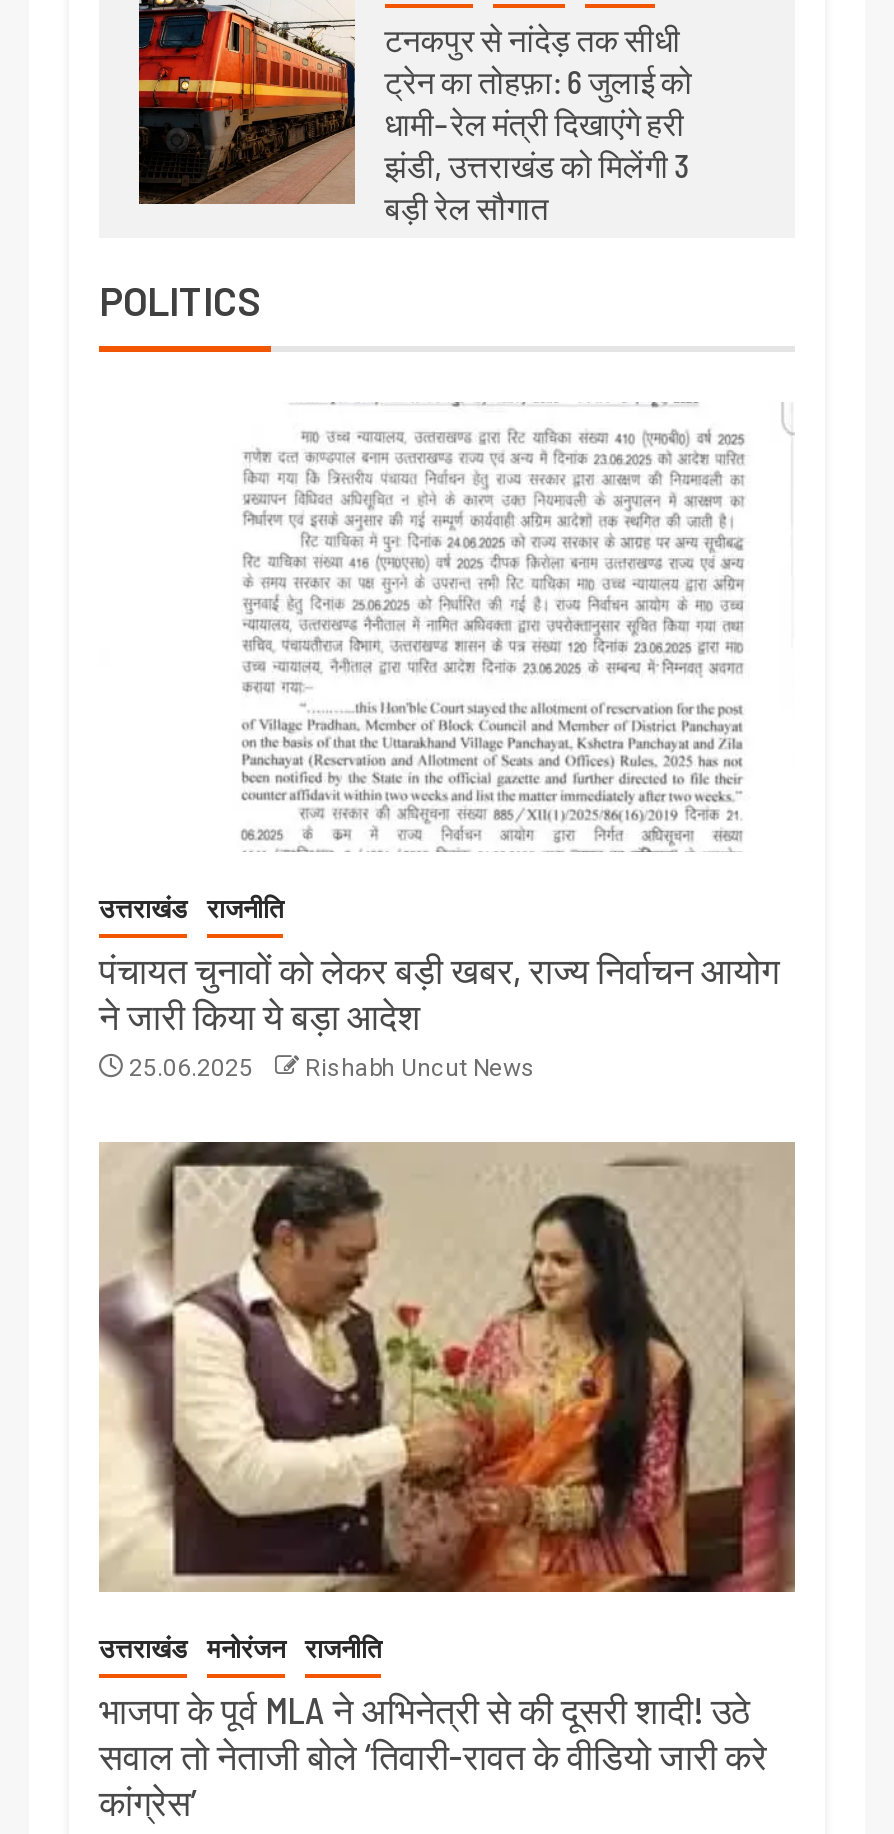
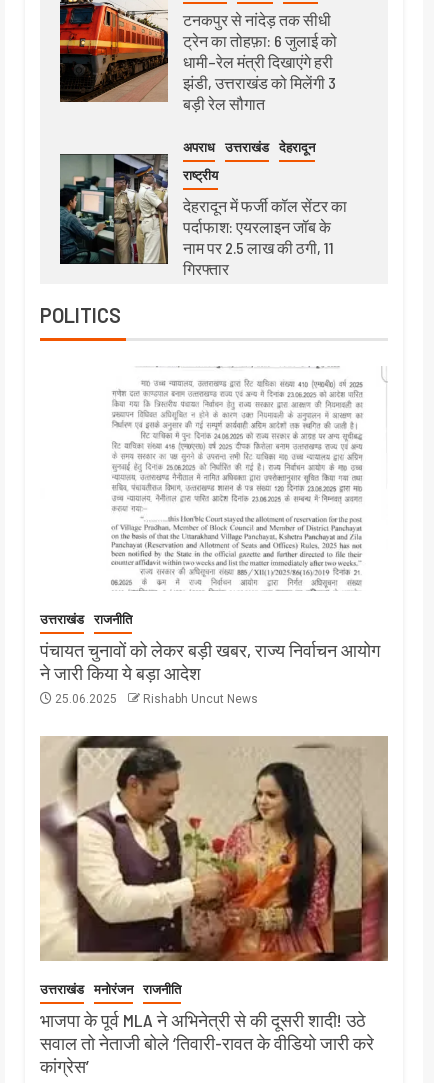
none -> [59,140,347,278] [image] | अपराध | उत्तराखंड | देहरादून | राष्ट्रीय | देहरादून में फर्जी कॉल सेंटर का | पर्दाफाश: एयरलाइन जॉब के | नाम पर 2.5 लाख की ठगी, 11 | गिरफ्तार

